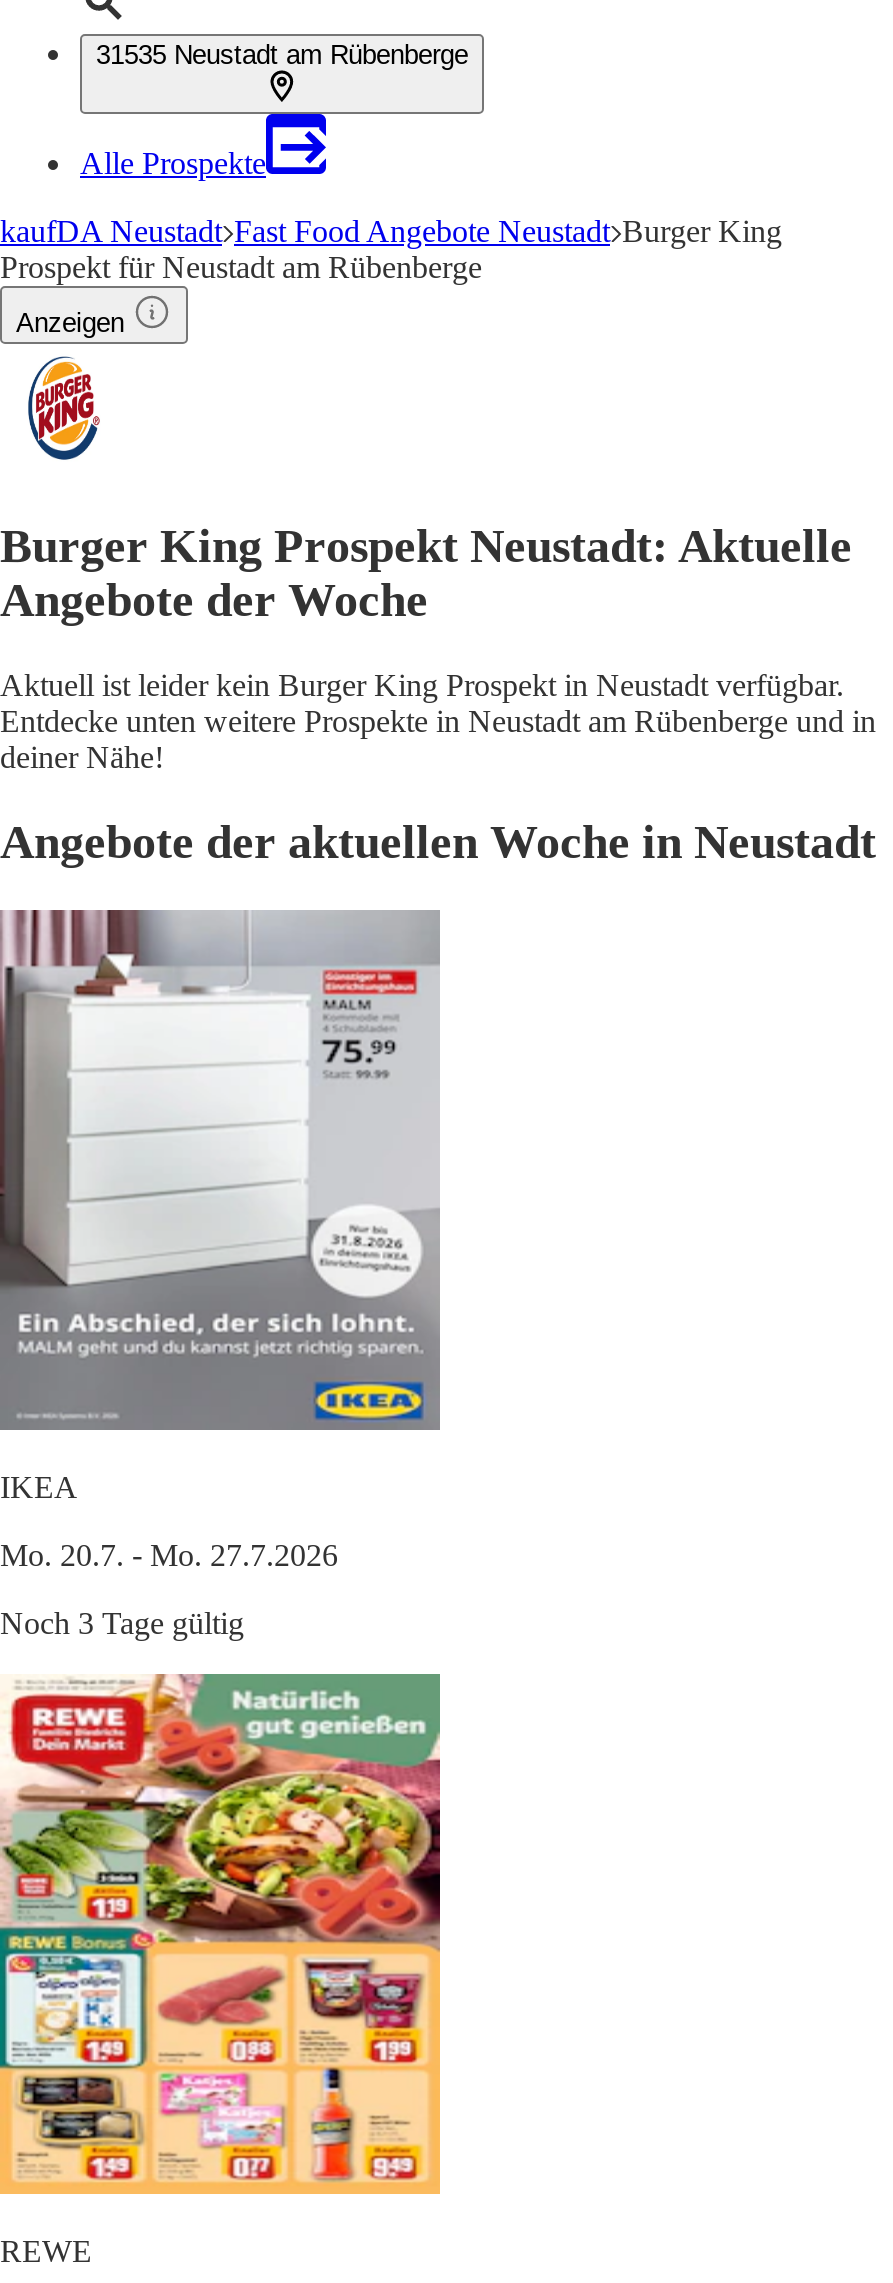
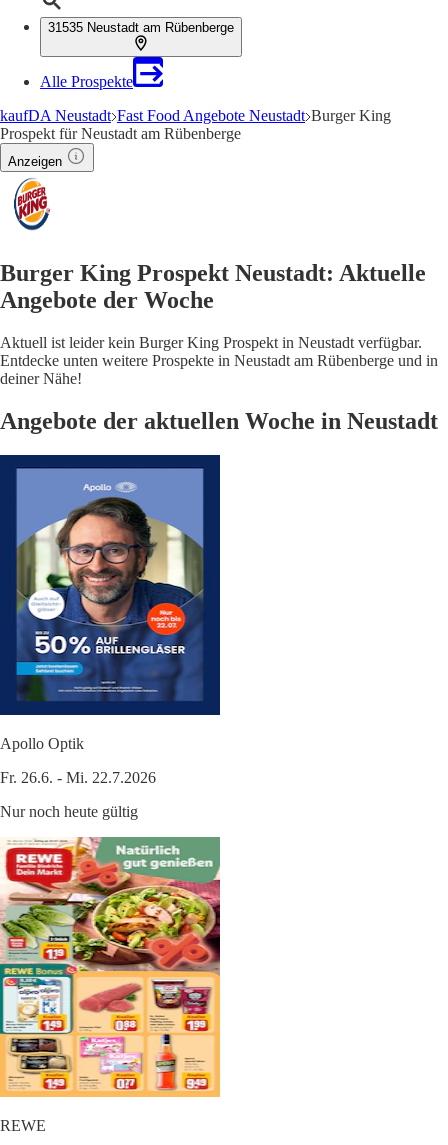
[0,908,440,1503] [image] | IKEA -> [0,454,221,752] [image] | Apollo Optik
[0,1537,338,1571] Mo. 20.7. - Mo. 27.7.2026 -> [0,769,156,786] Fr. 26.6. - Mi. 22.7.2026
[0,1605,244,1639] Noch 3 Tage gültig -> [0,803,138,820] Nur noch heute gültig

